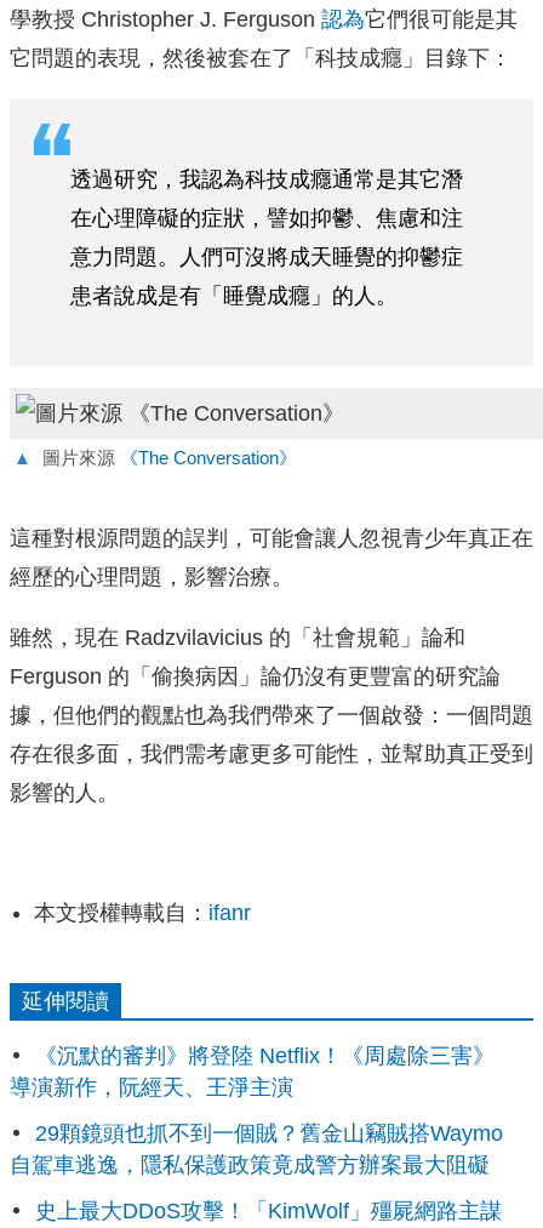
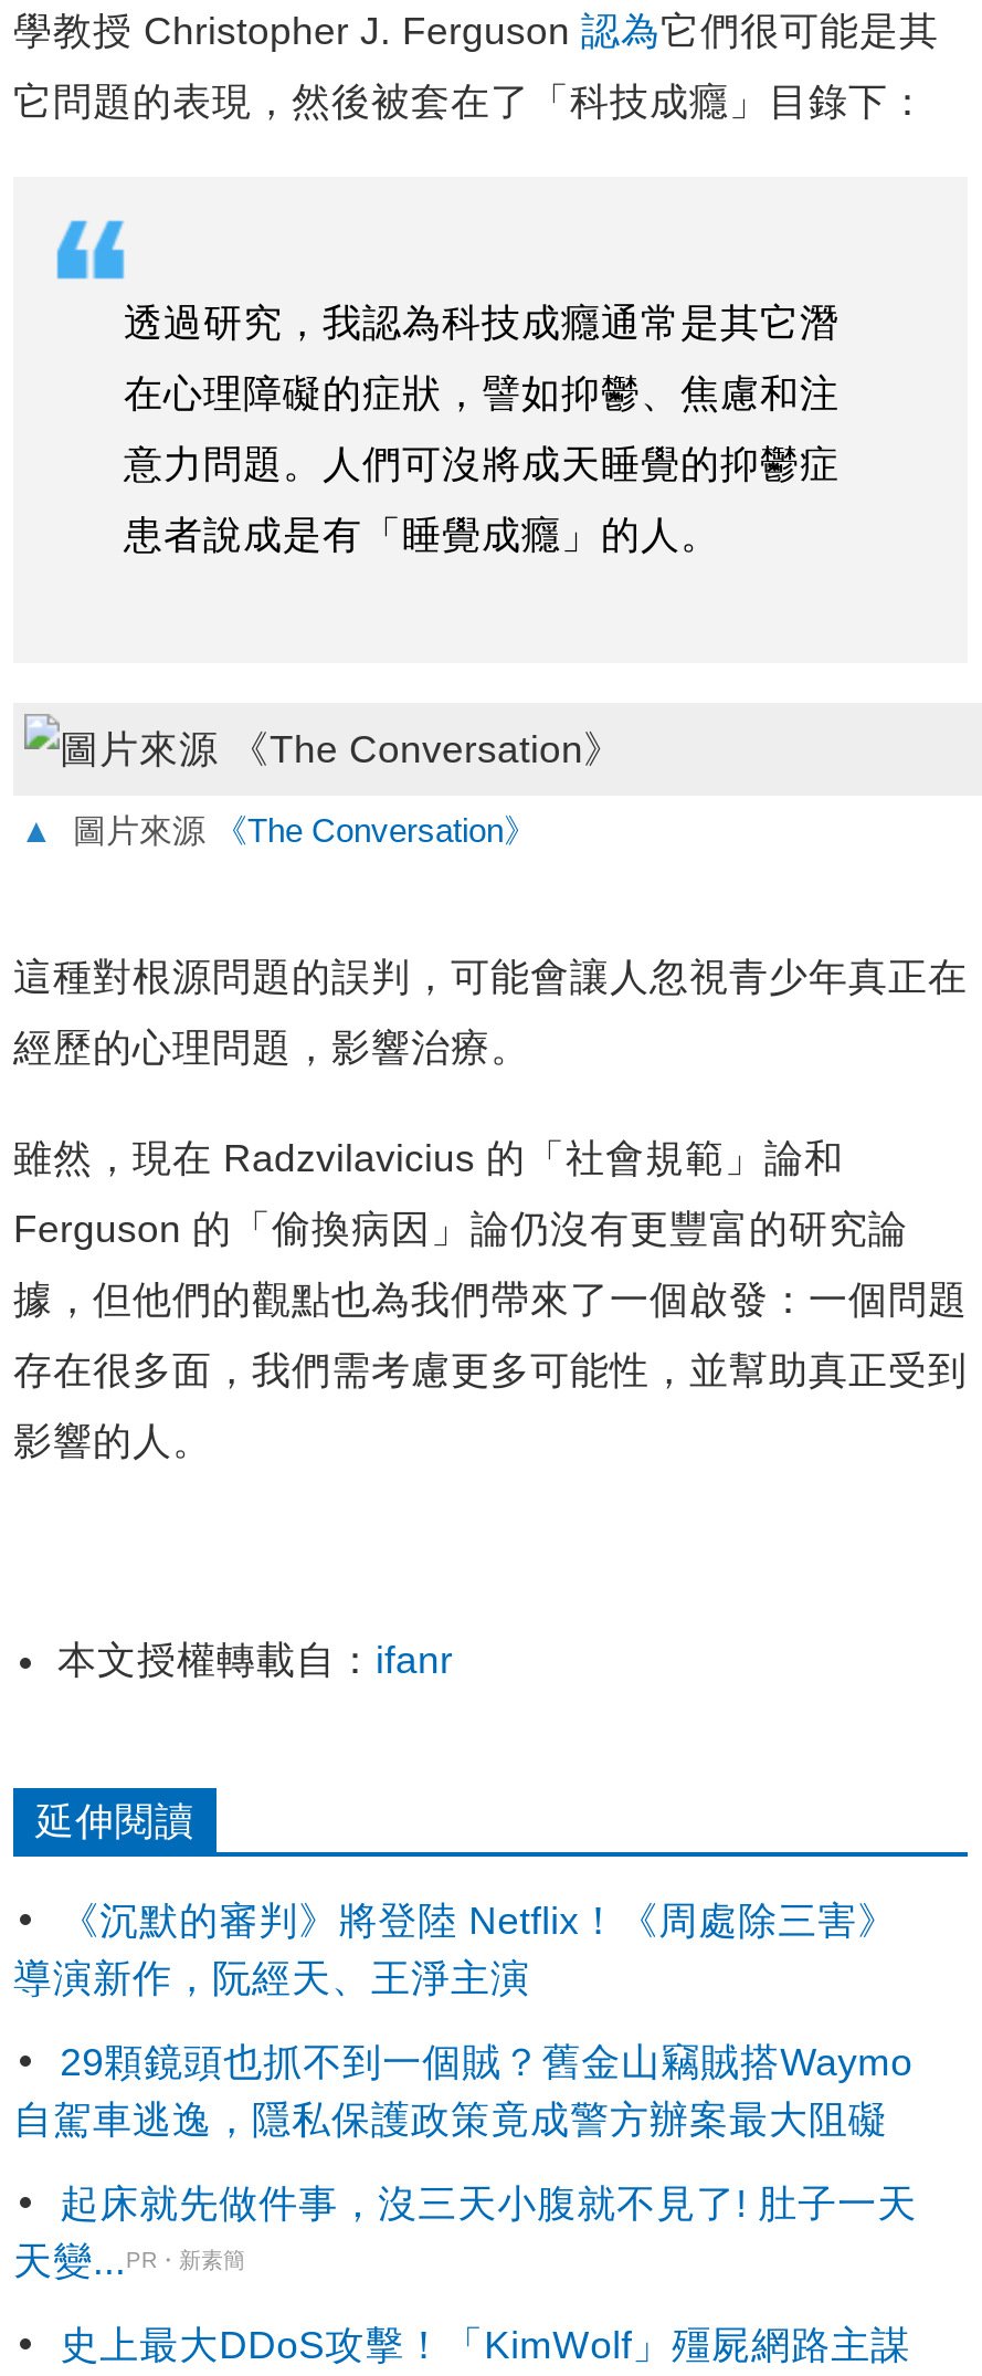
none -> [13,2182,917,2284] 起床就先做件事，沒三天小腹就不見了! 肚子一天 | 天變...PR・新素簡

